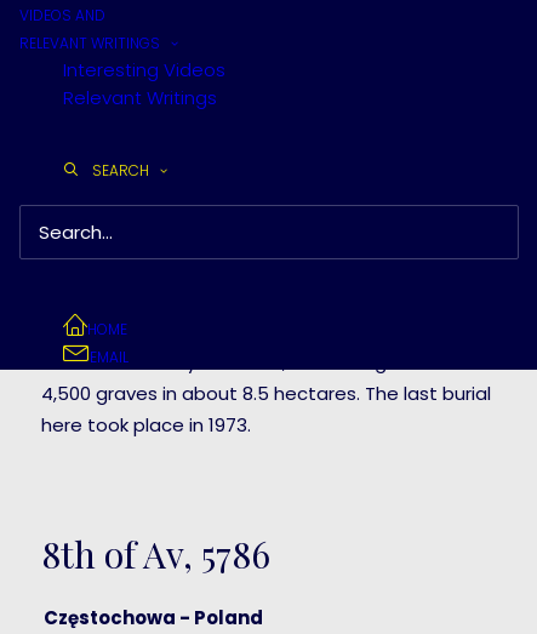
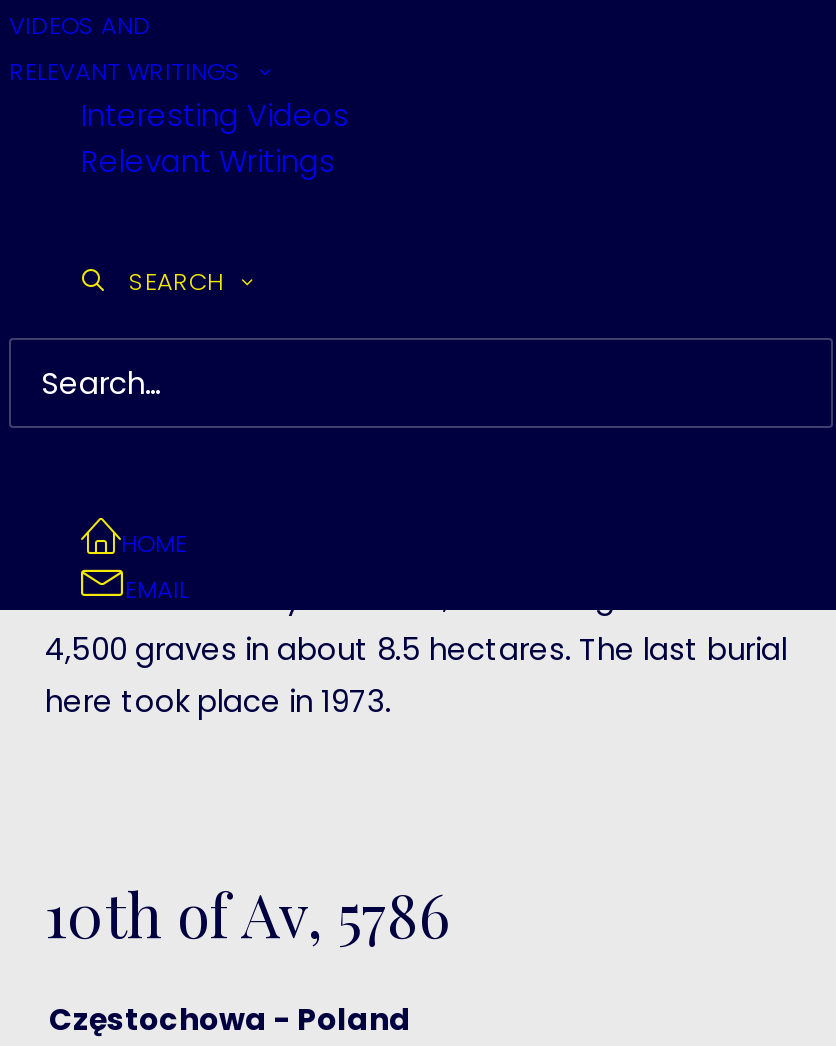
[41,530,270,578] 8th of Av, 5786 -> [45,874,451,954] 10th of Av, 5786

